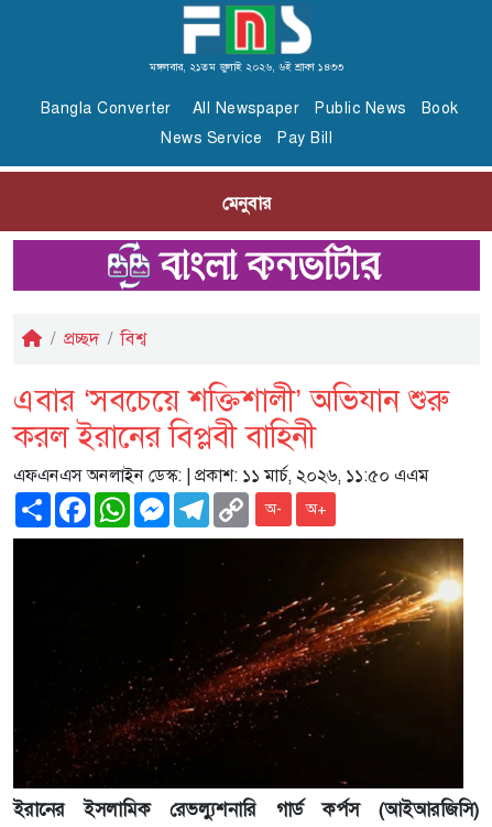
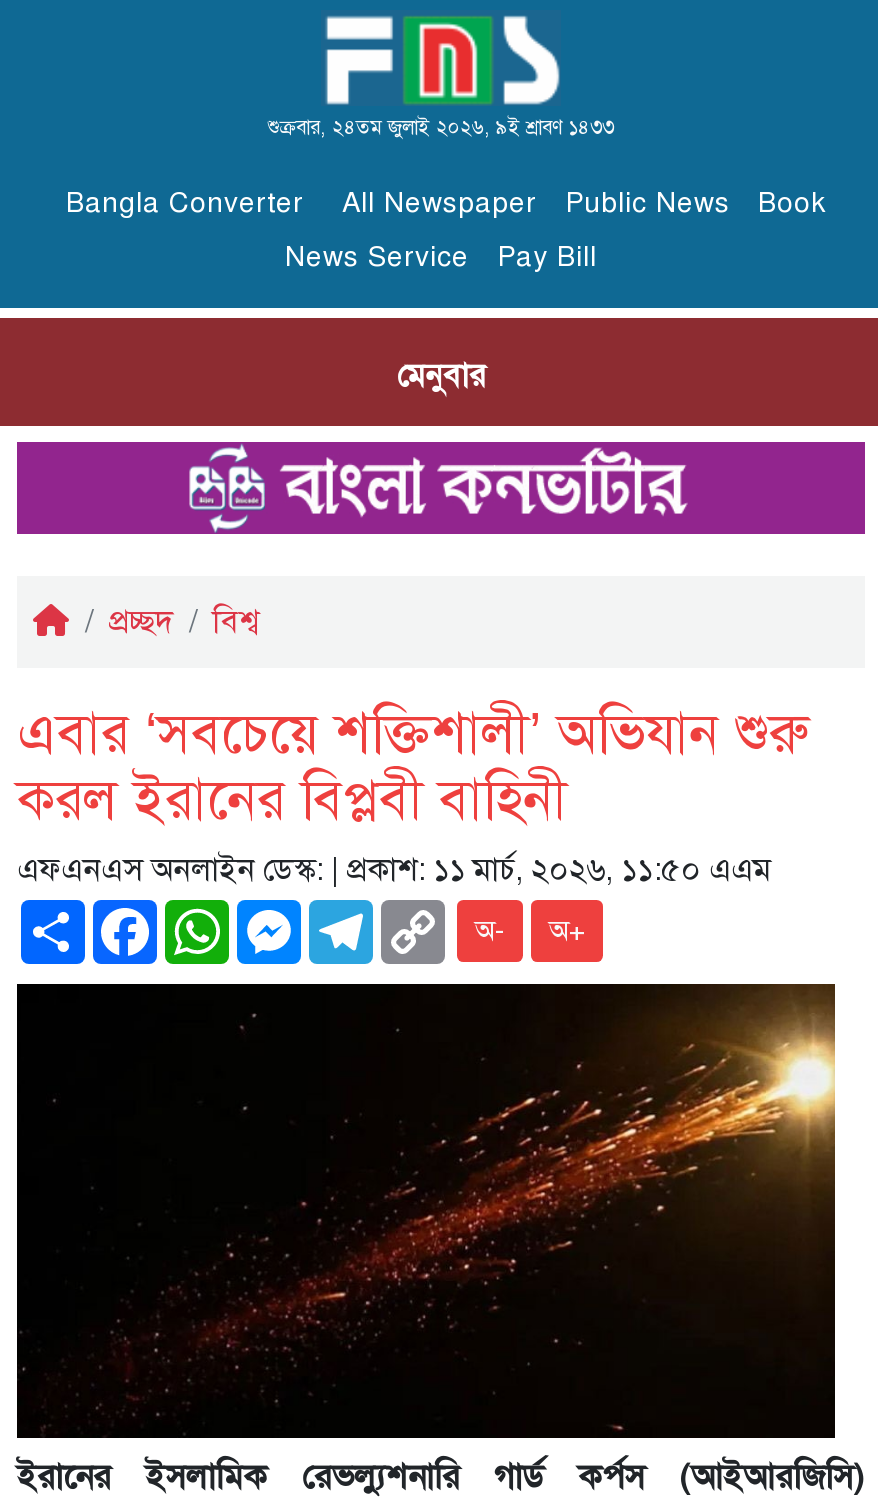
[150,60,343,74] মঙ্গলবার, ২১তম জুলাই ২০২৬, ৬ই শ্রাবণ ১৪৩৩ -> [268,115,614,141] শুক্রবার, ২৪তম জুলাই ২০২৬, ৯ই শ্রাবণ ১৪৩৩

